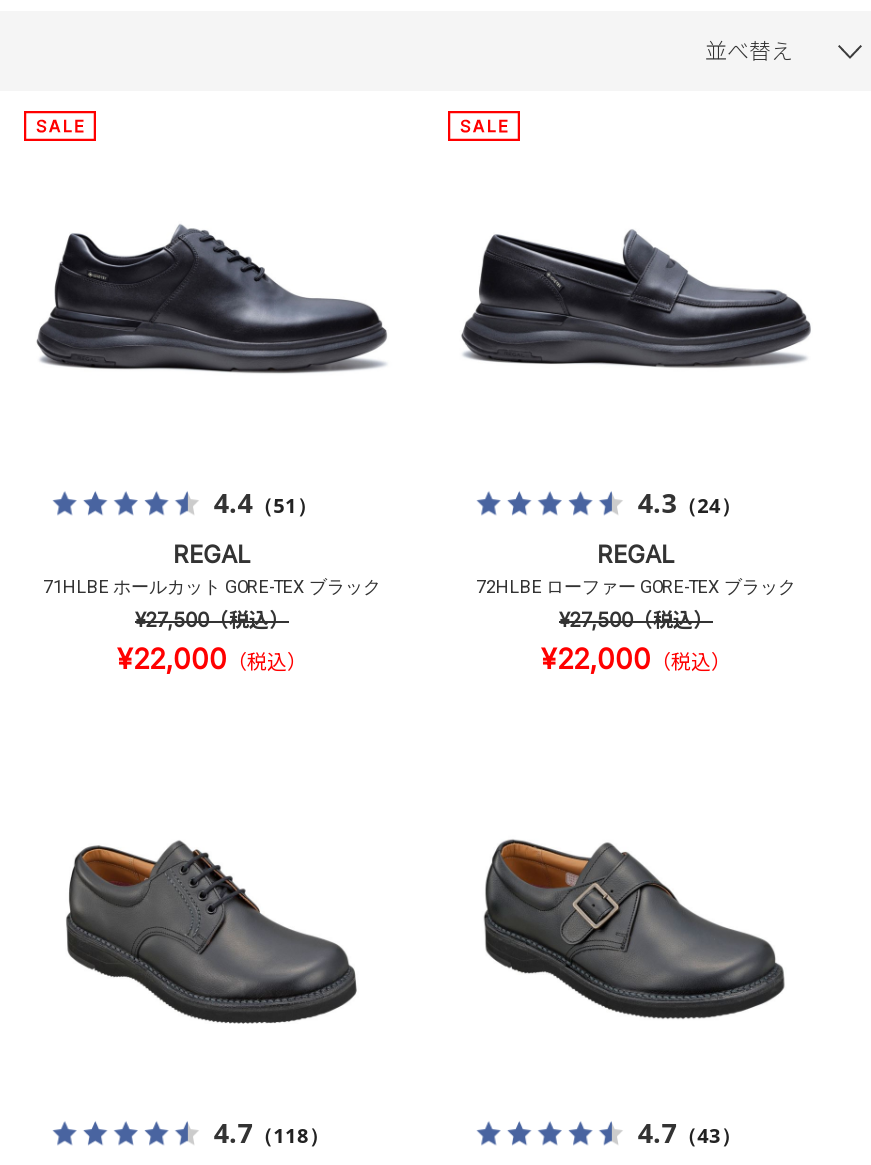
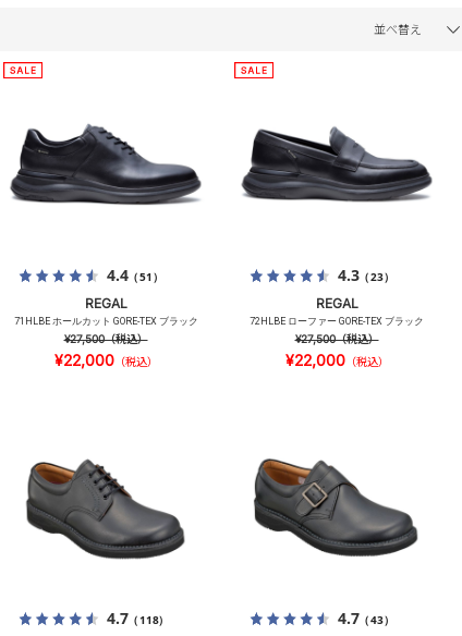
[638,484,741,521] 4.3（24） -> [338,265,394,285] 4.3（23）

